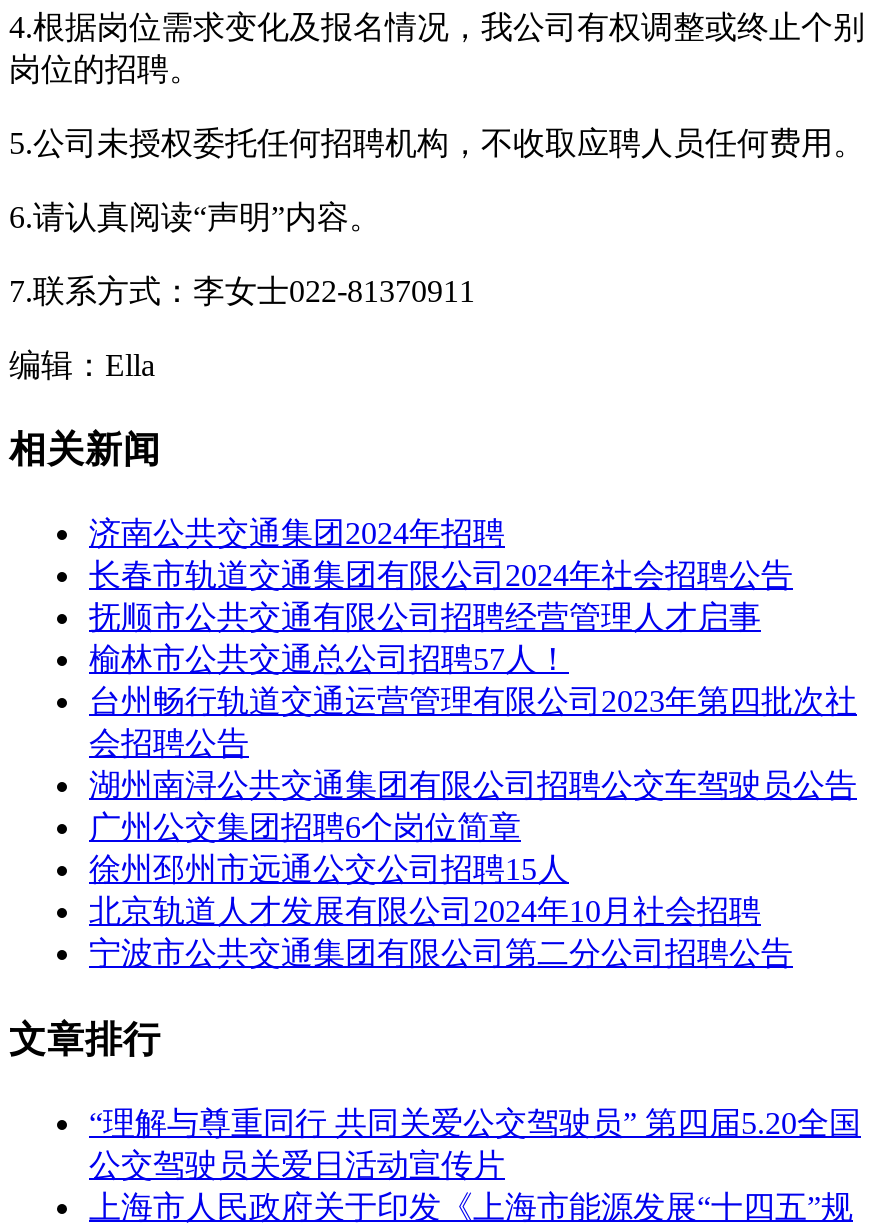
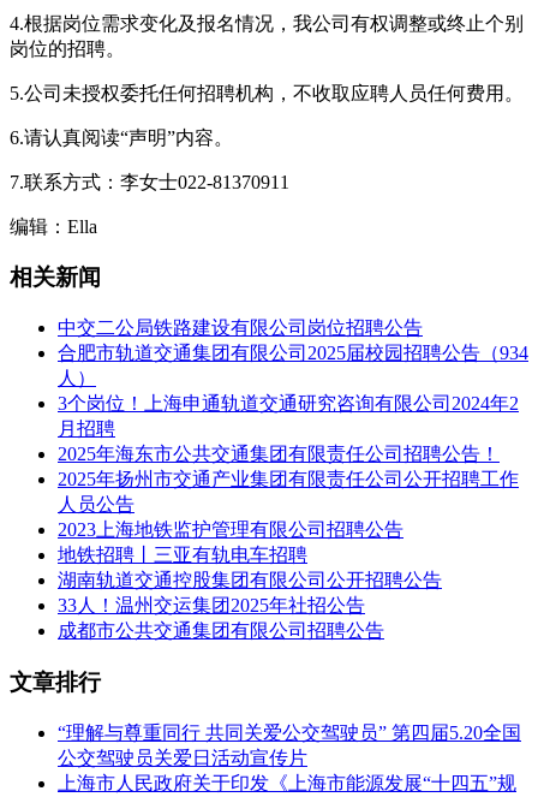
[89,516,857,970] 济南公共交通集团2024年招聘 | 长春市轨道交通集团有限公司2024年社会招聘公告 | 抚顺市公共交通有限公司招聘经营管理人才启事 | 榆林市公共交通总公司招聘57人！ | 台州畅行轨道交通运营管理有限公司2023年第四批次社 | 会招聘公告 | 湖州南浔公共交通集团有限公司招聘公交车驾驶员公告 | 广州公交集团招聘6个岗位简章 | 徐州邳州市远通公交公司招聘15人 | 北京轨道人才发展有限公司2024年10月社会招聘 | 宁波市公共交通集团有限公司第二分公司招聘公告 -> [58,318,528,641] 中交二公局铁路建设有限公司岗位招聘公告 | 合肥市轨道交通集团有限公司2025届校园招聘公告（934 | 人） | 3个岗位！上海申通轨道交通研究咨询有限公司2024年2 | 月招聘 | 2025年海东市公共交通集团有限责任公司招聘公告！ | 2025年扬州市交通产业集团有限责任公司公开招聘工作 | 人员公告 | 2023上海地铁监护管理有限公司招聘公告 | 地铁招聘丨三亚有轨电车招聘 | 湖南轨道交通控股集团有限公司公开招聘公告 | 33人！温州交运集团2025年社招公告 | 成都市公共交通集团有限公司招聘公告

